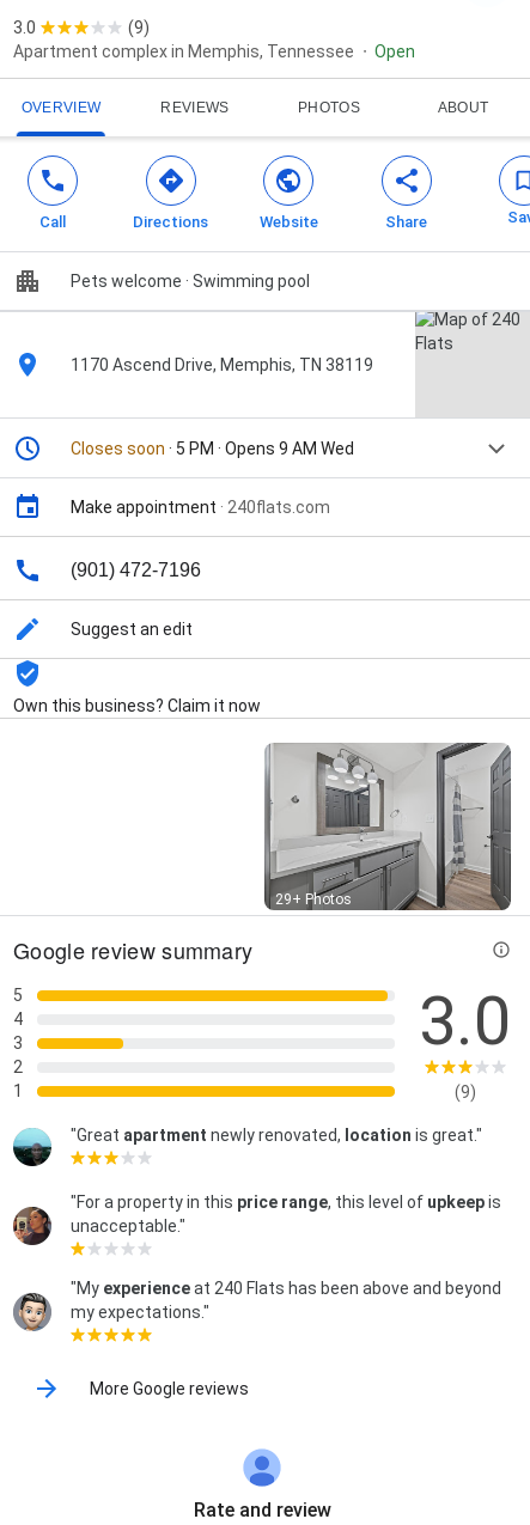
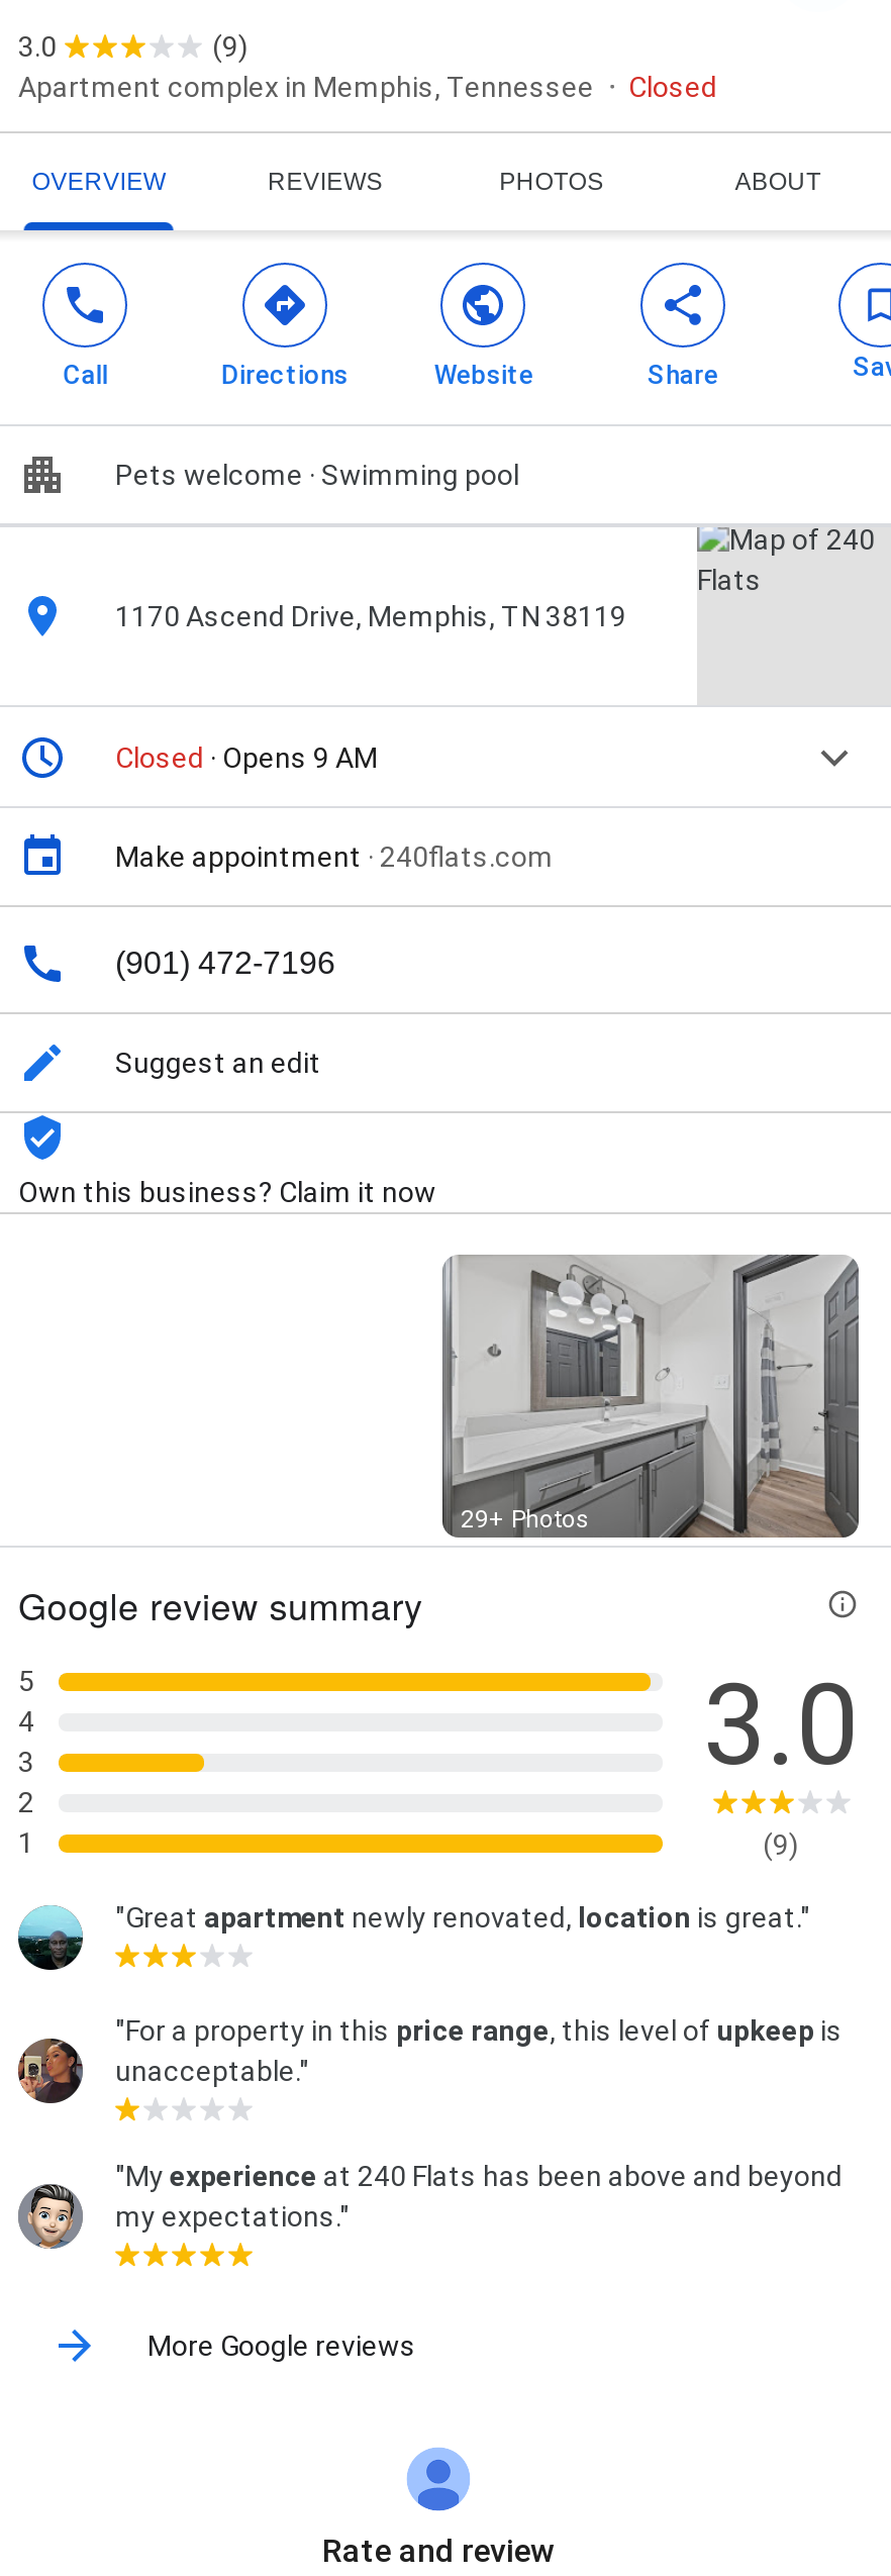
[374,42,415,61] Open -> [628,71,717,103] Closed
[71,439,354,458] Closes soon · 5 PM · Opens 9 AM Wed -> [115,742,378,774] Closed · Opens 9 AM

